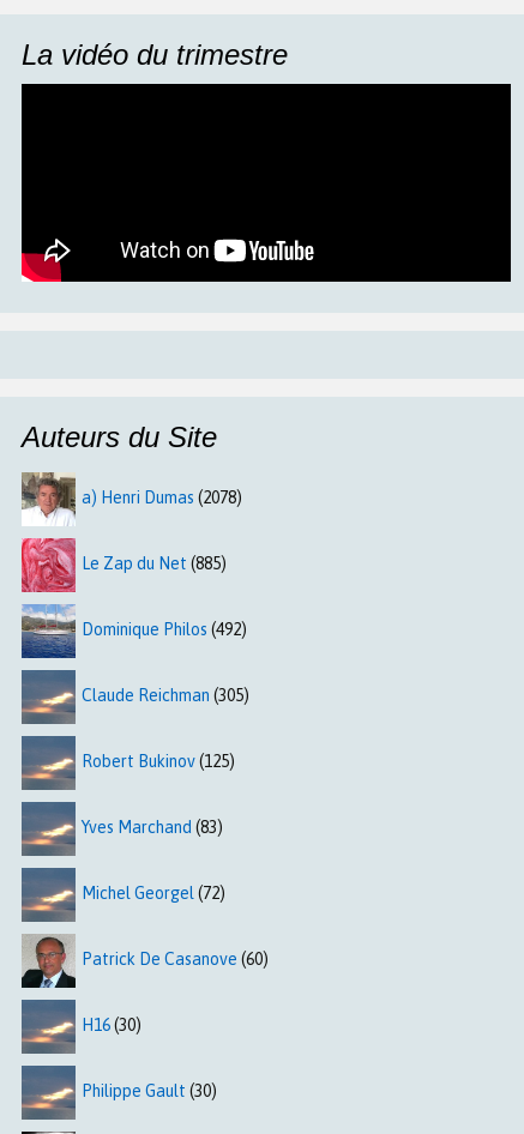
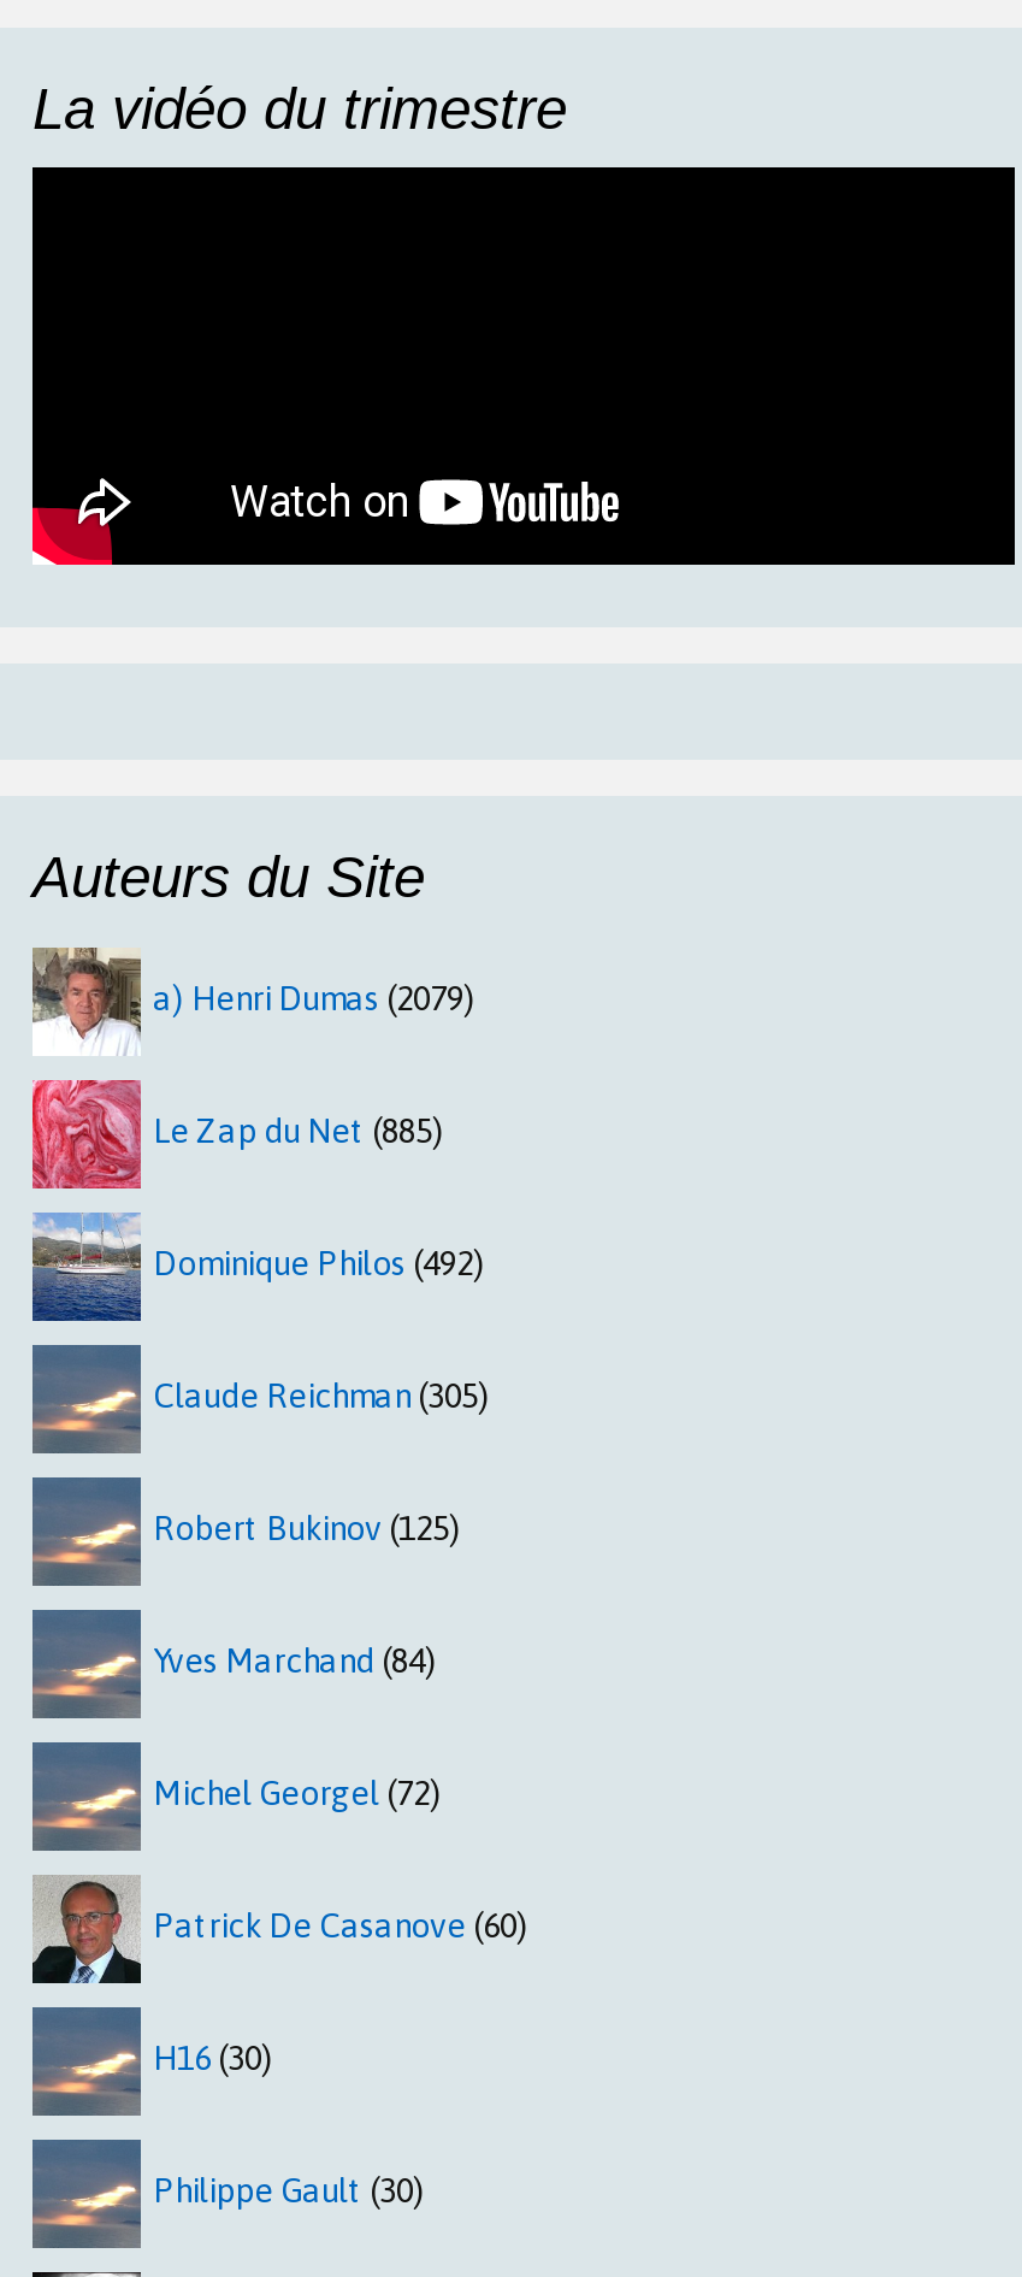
[82,488,242,507] a) Henri Dumas (2078) -> [153,978,475,1017] a) Henri Dumas (2079)
[82,817,223,836] Yves Marchand (83) -> [153,1640,437,1679] Yves Marchand (84)

